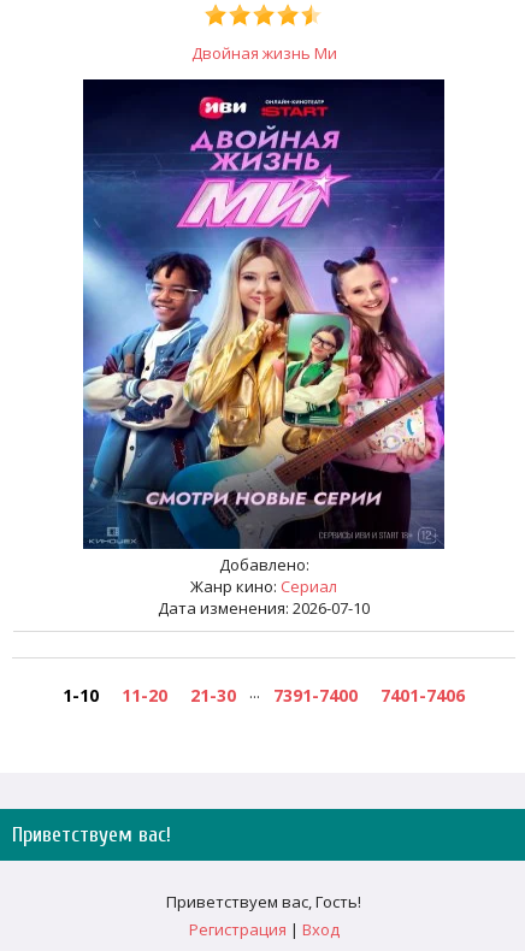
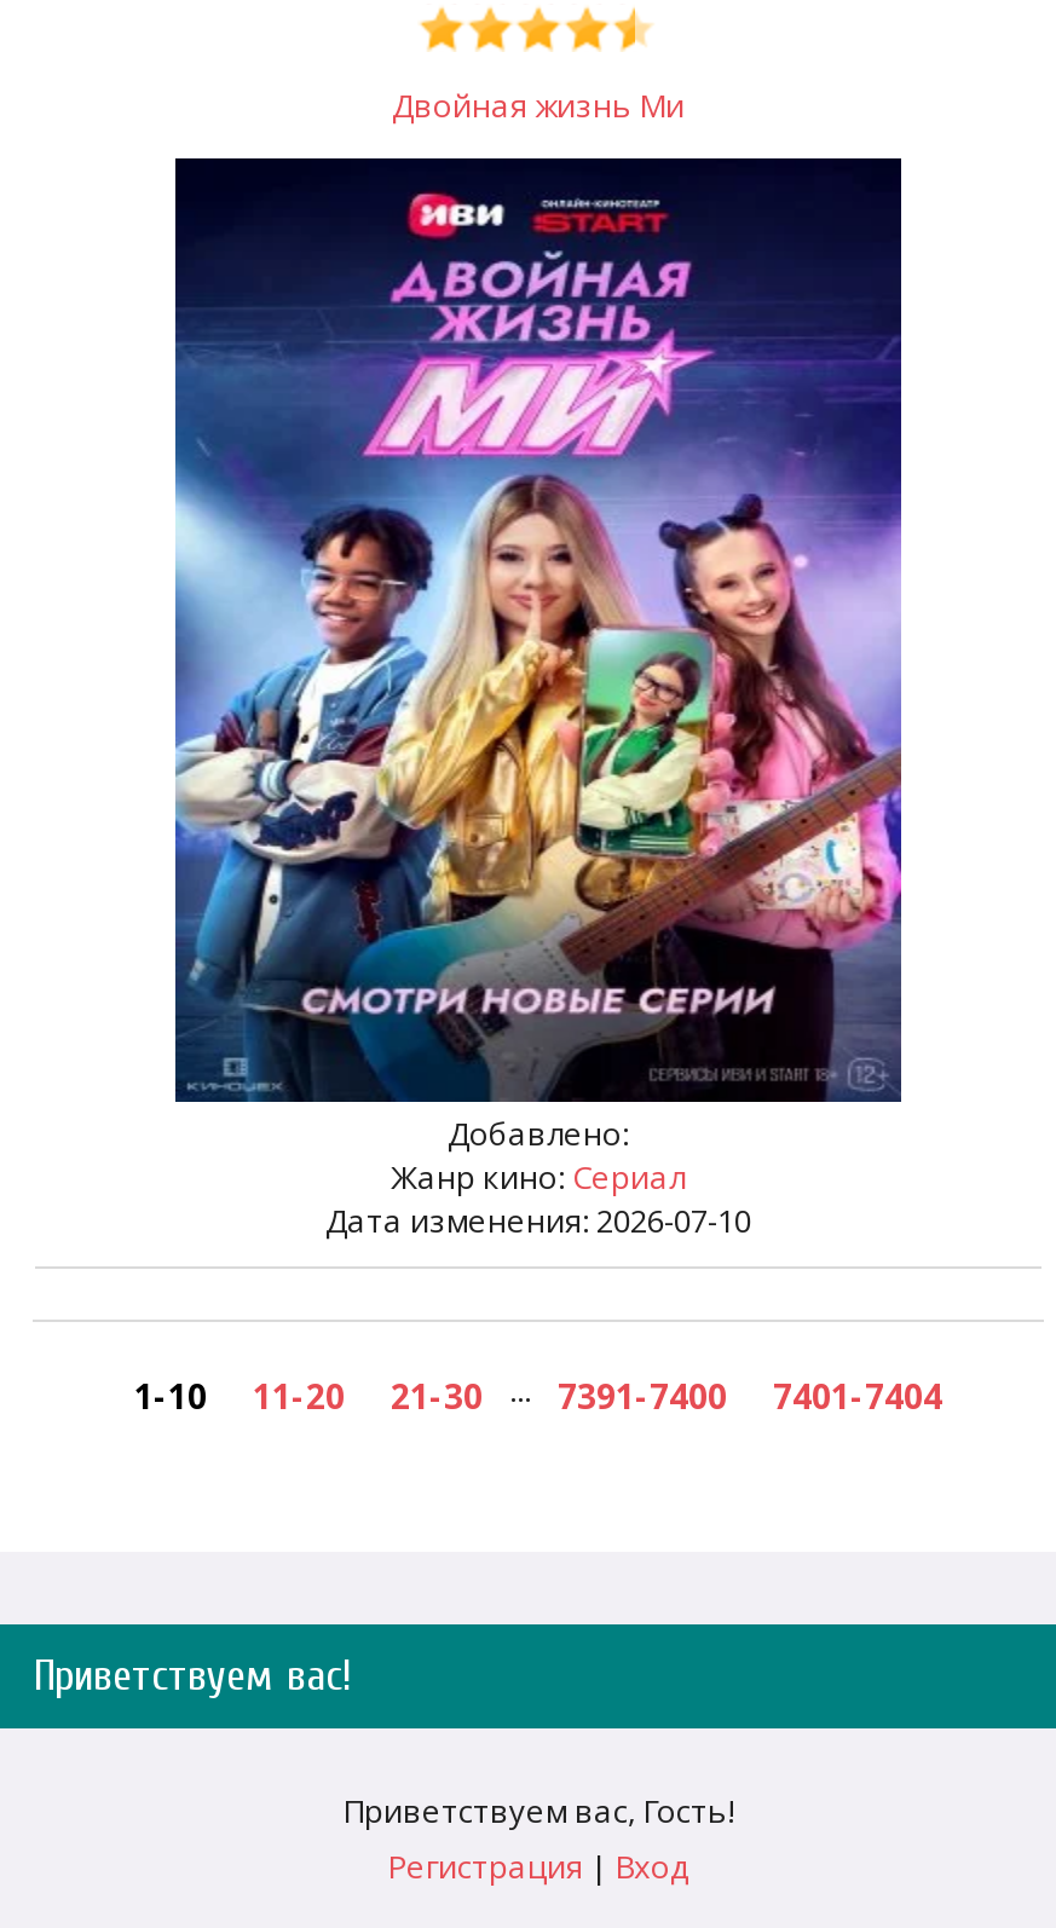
[381,684,465,707] 7401-7406 -> [773,1373,942,1419] 7401-7404

